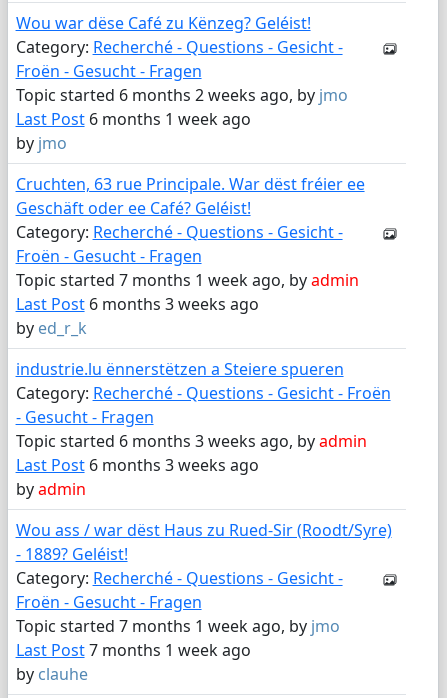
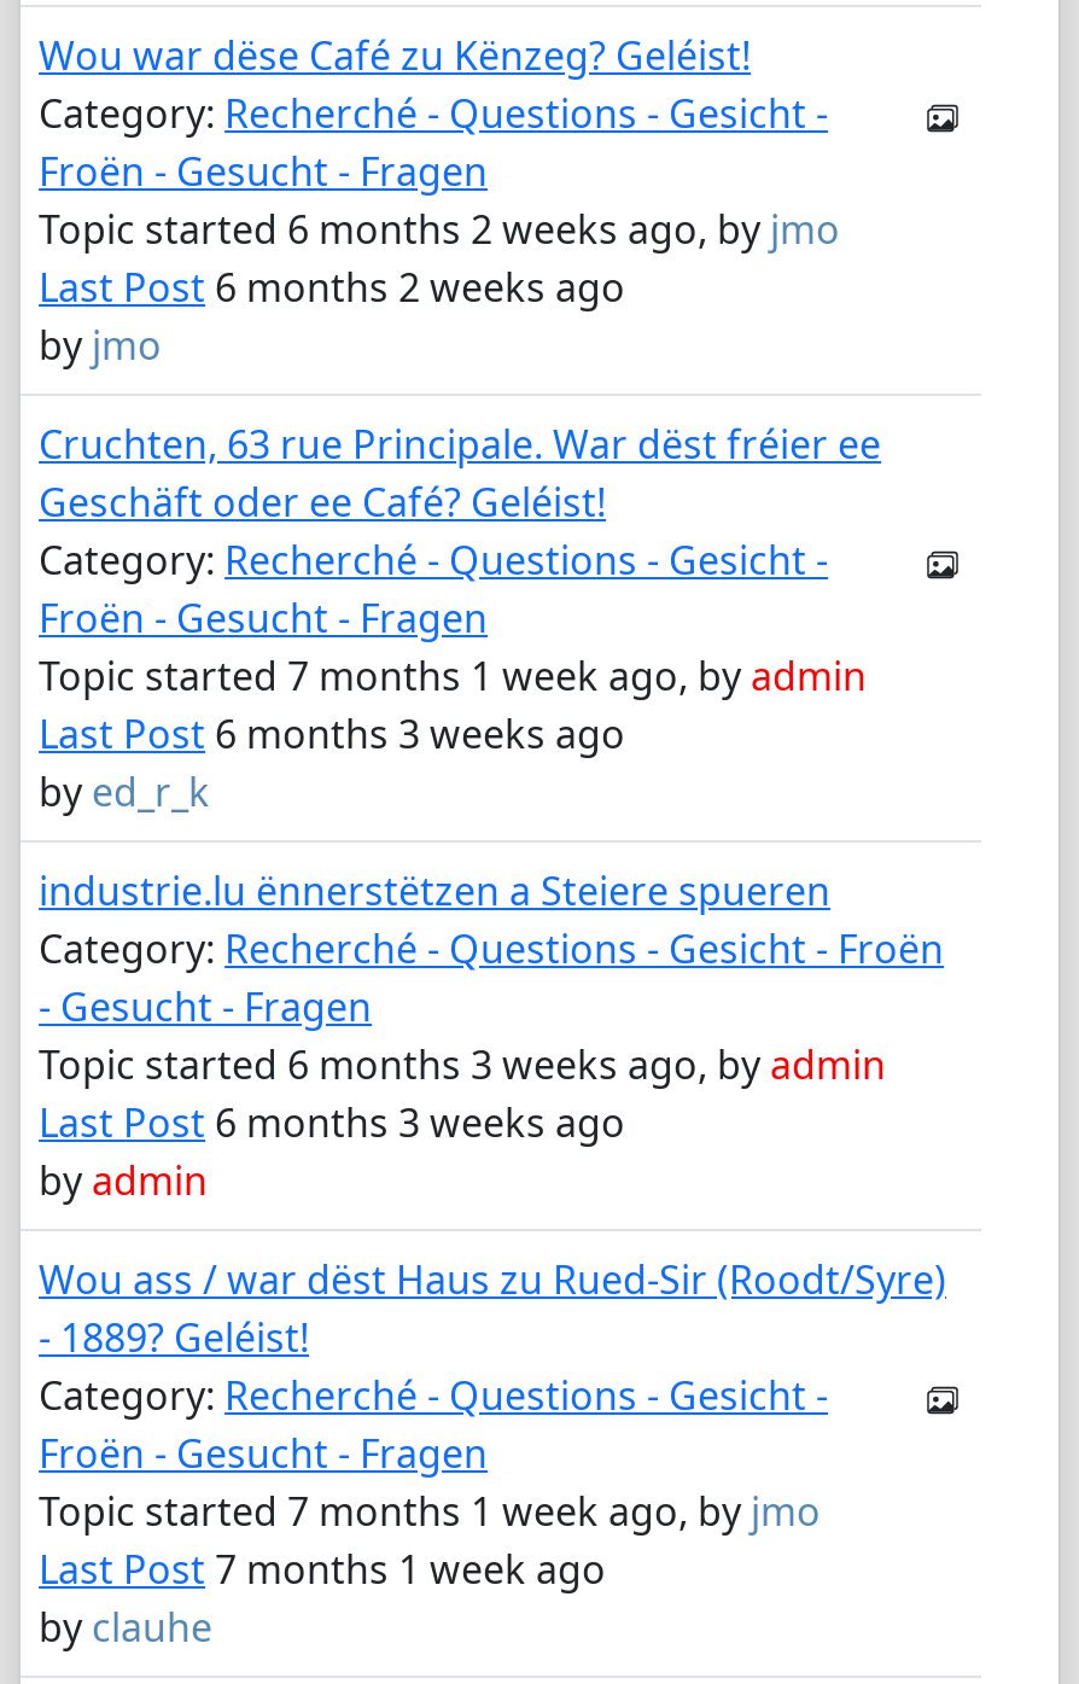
[15,108,250,130] Last Post 6 months 1 week ago -> [39,261,625,314] Last Post 6 months 2 weeks ago

